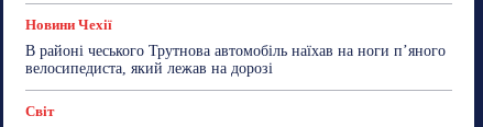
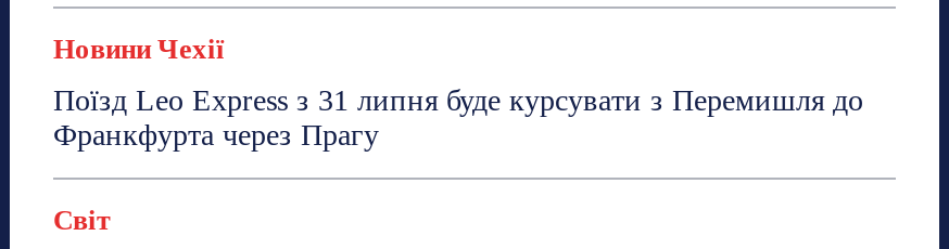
[25,43,446,77] В районі чеського Трутнова автомобіль наїхав на ноги п’яного | велосипедиста, який лежав на дорозі -> [53,85,863,152] Поїзд Leo Eхрress з 31 липня буде курсувати з Перемишля до | Франкфурта через Прагу

